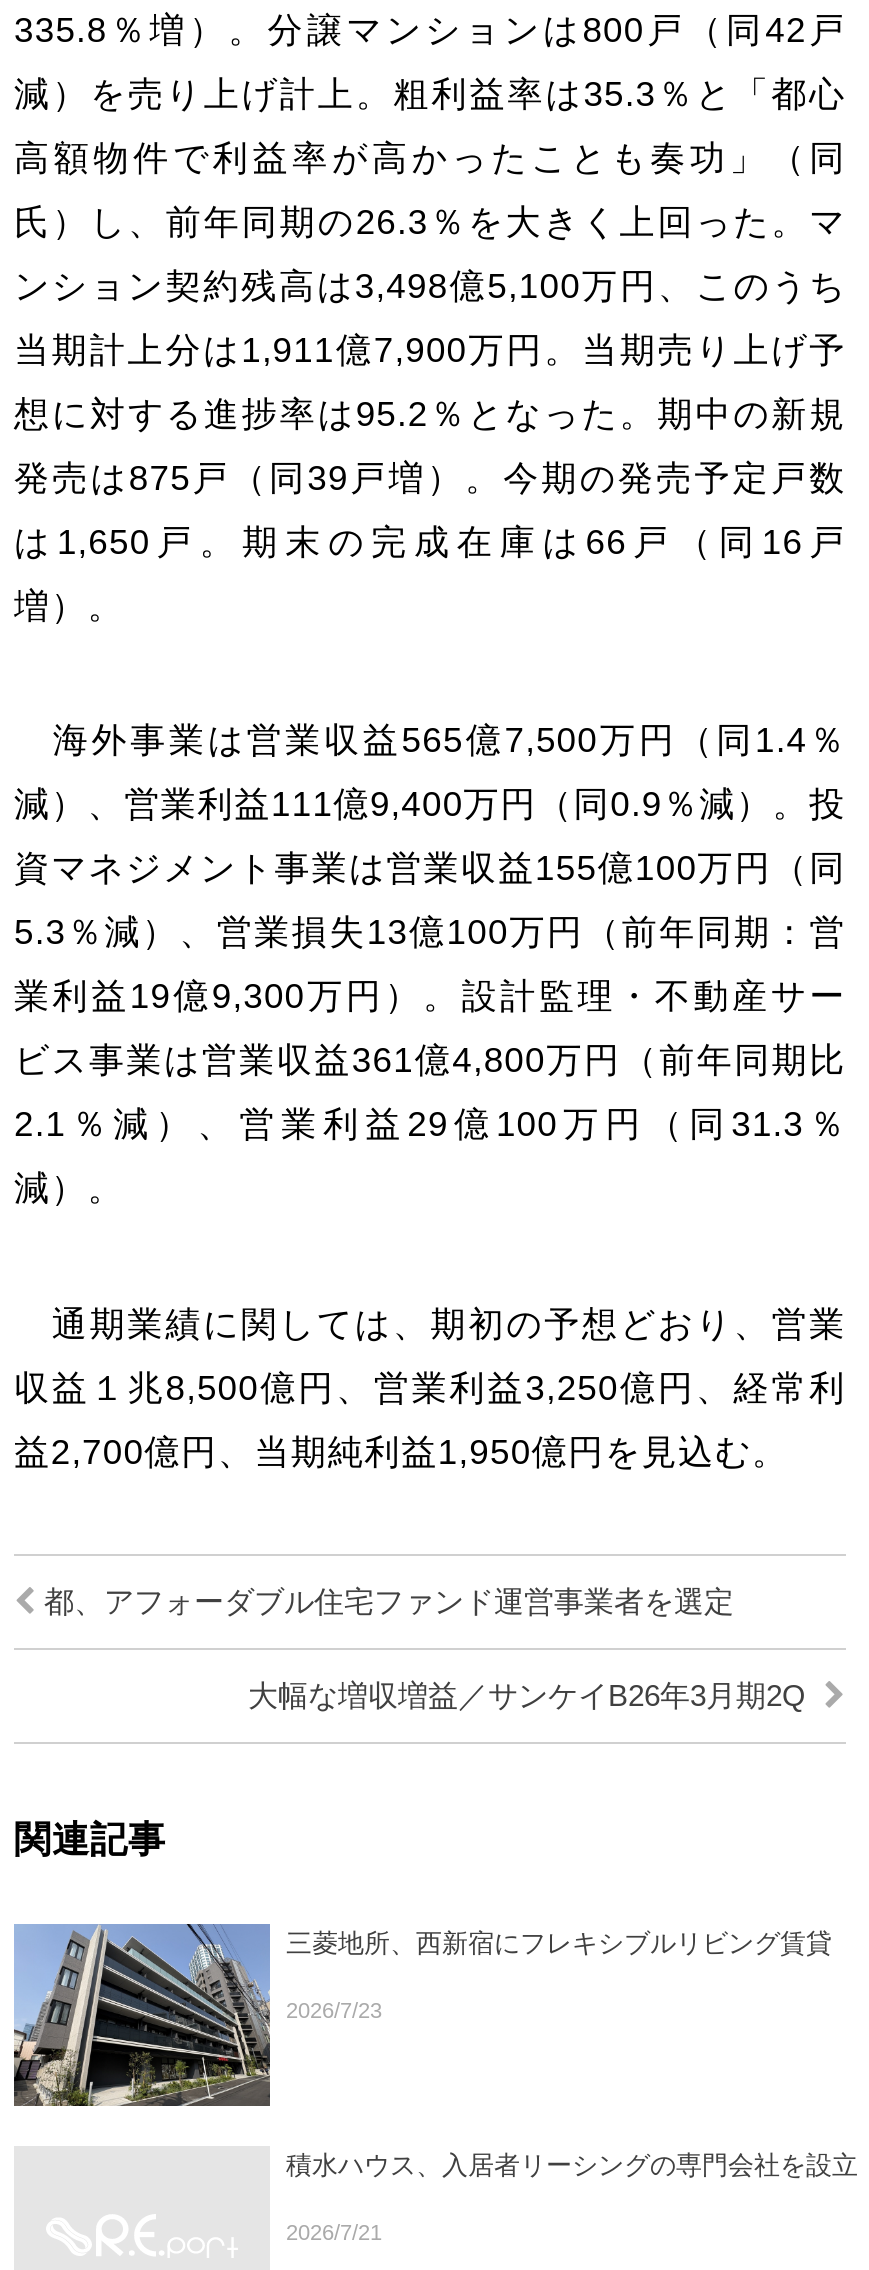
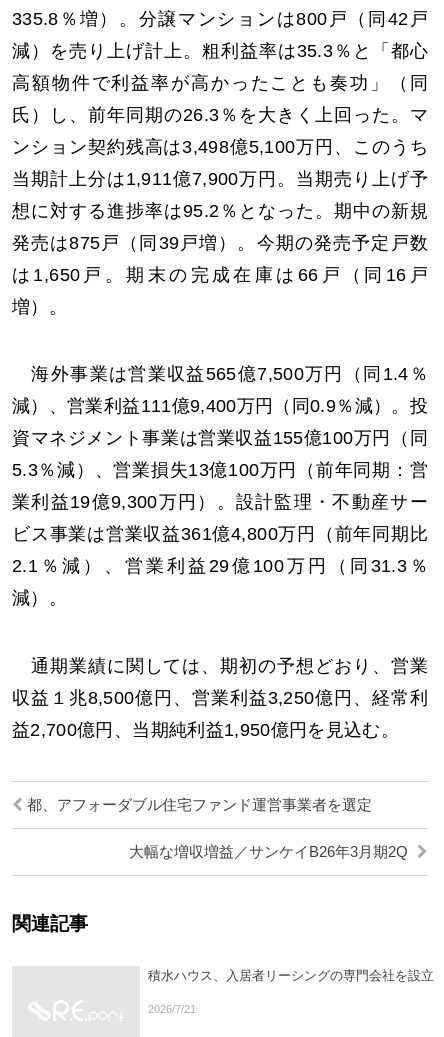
[12,1922,832,2108] [image] | 三菱地所、西新宿にフレキシブルリビング賃貸 | 2026/7/23 -> none

